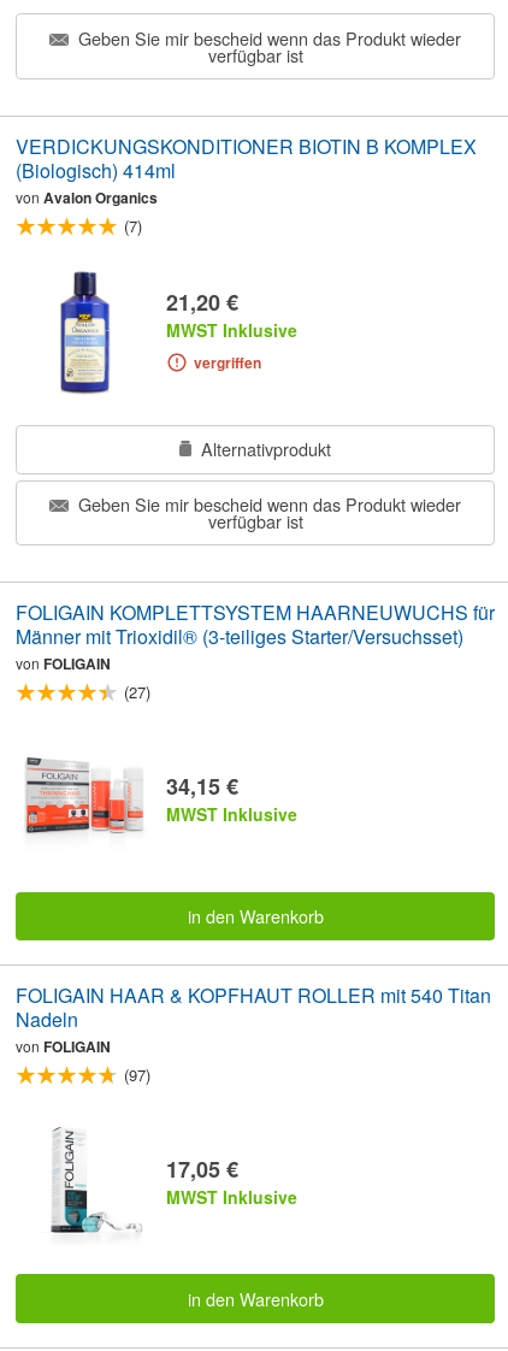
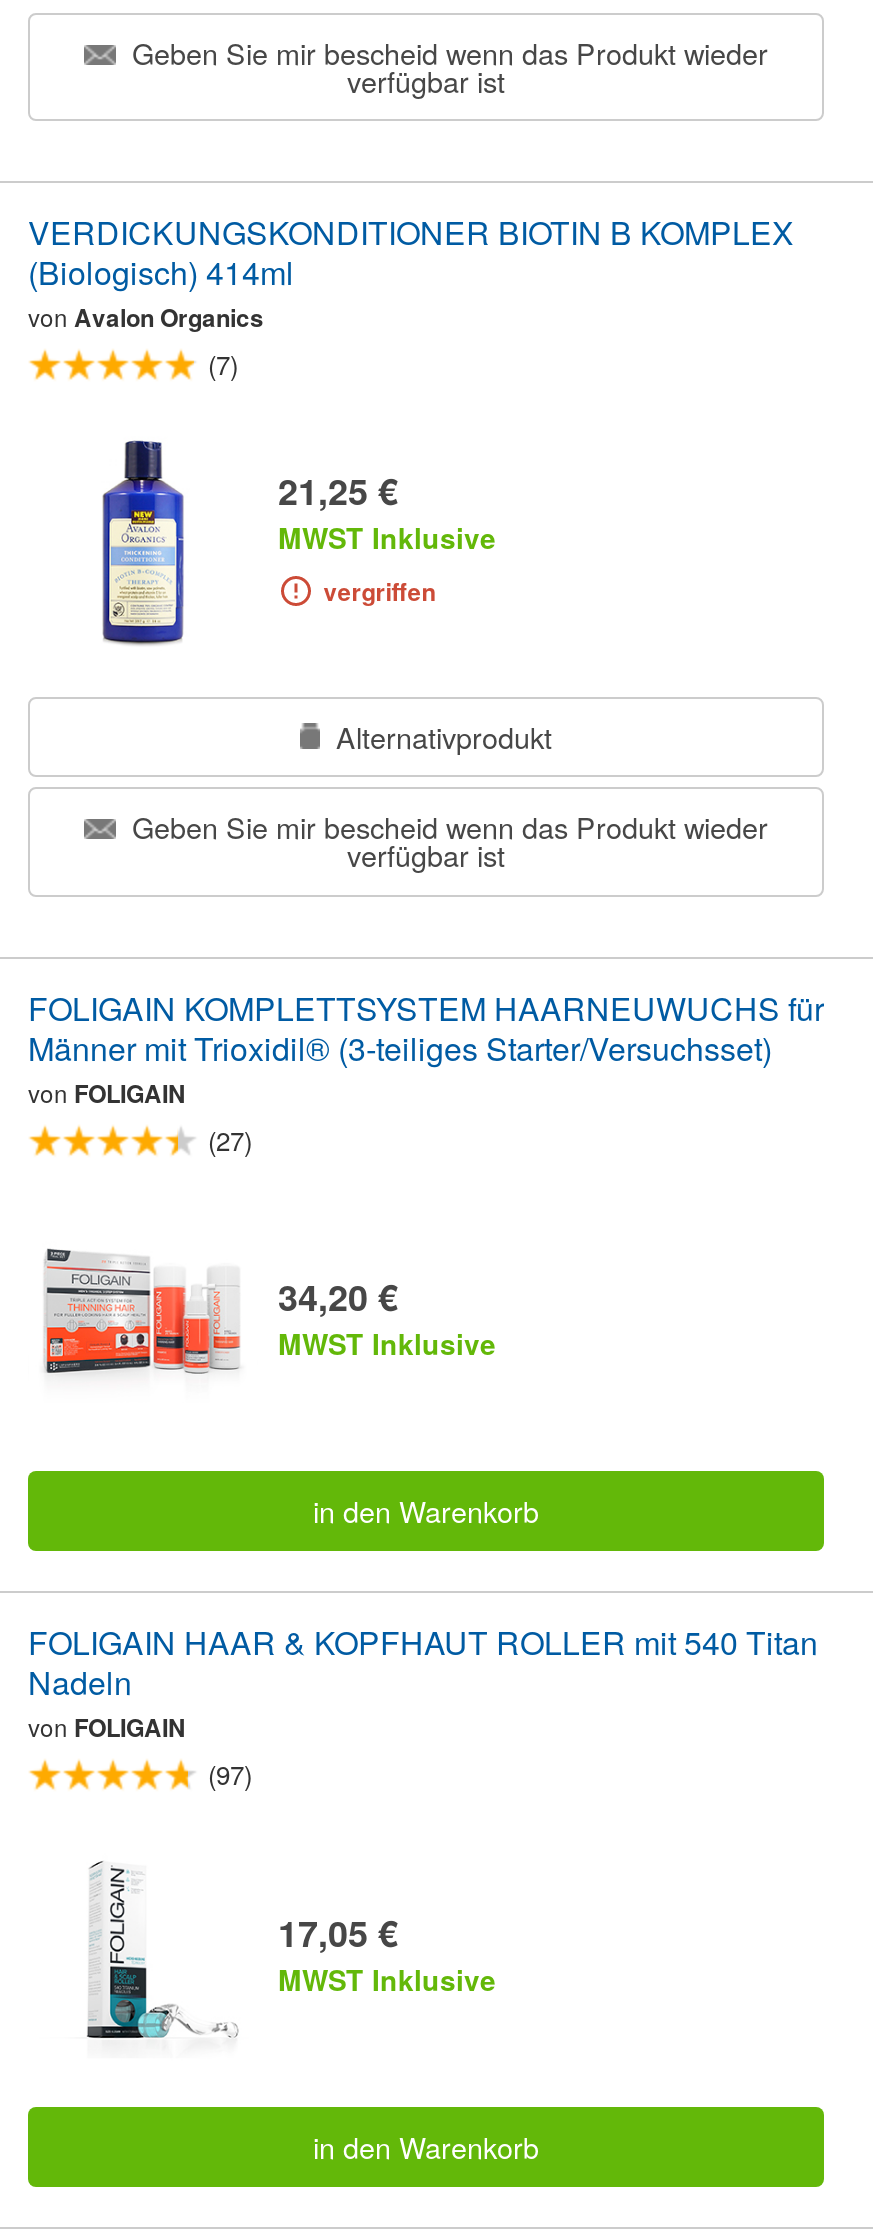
[166,286,238,317] 21,20 € -> [278,465,398,517] 21,25 €
[166,771,238,802] 34,15 € -> [278,1271,398,1323] 34,20 €

